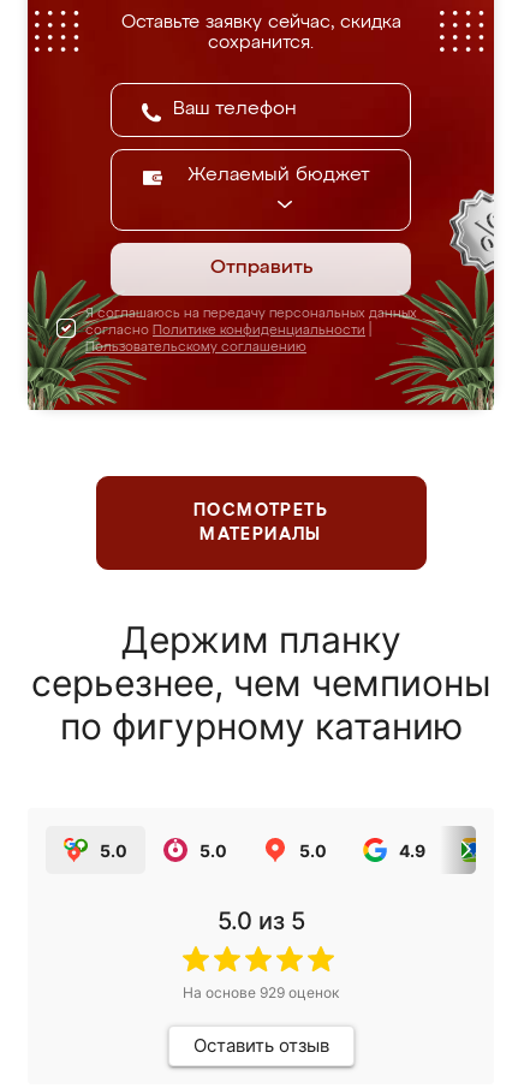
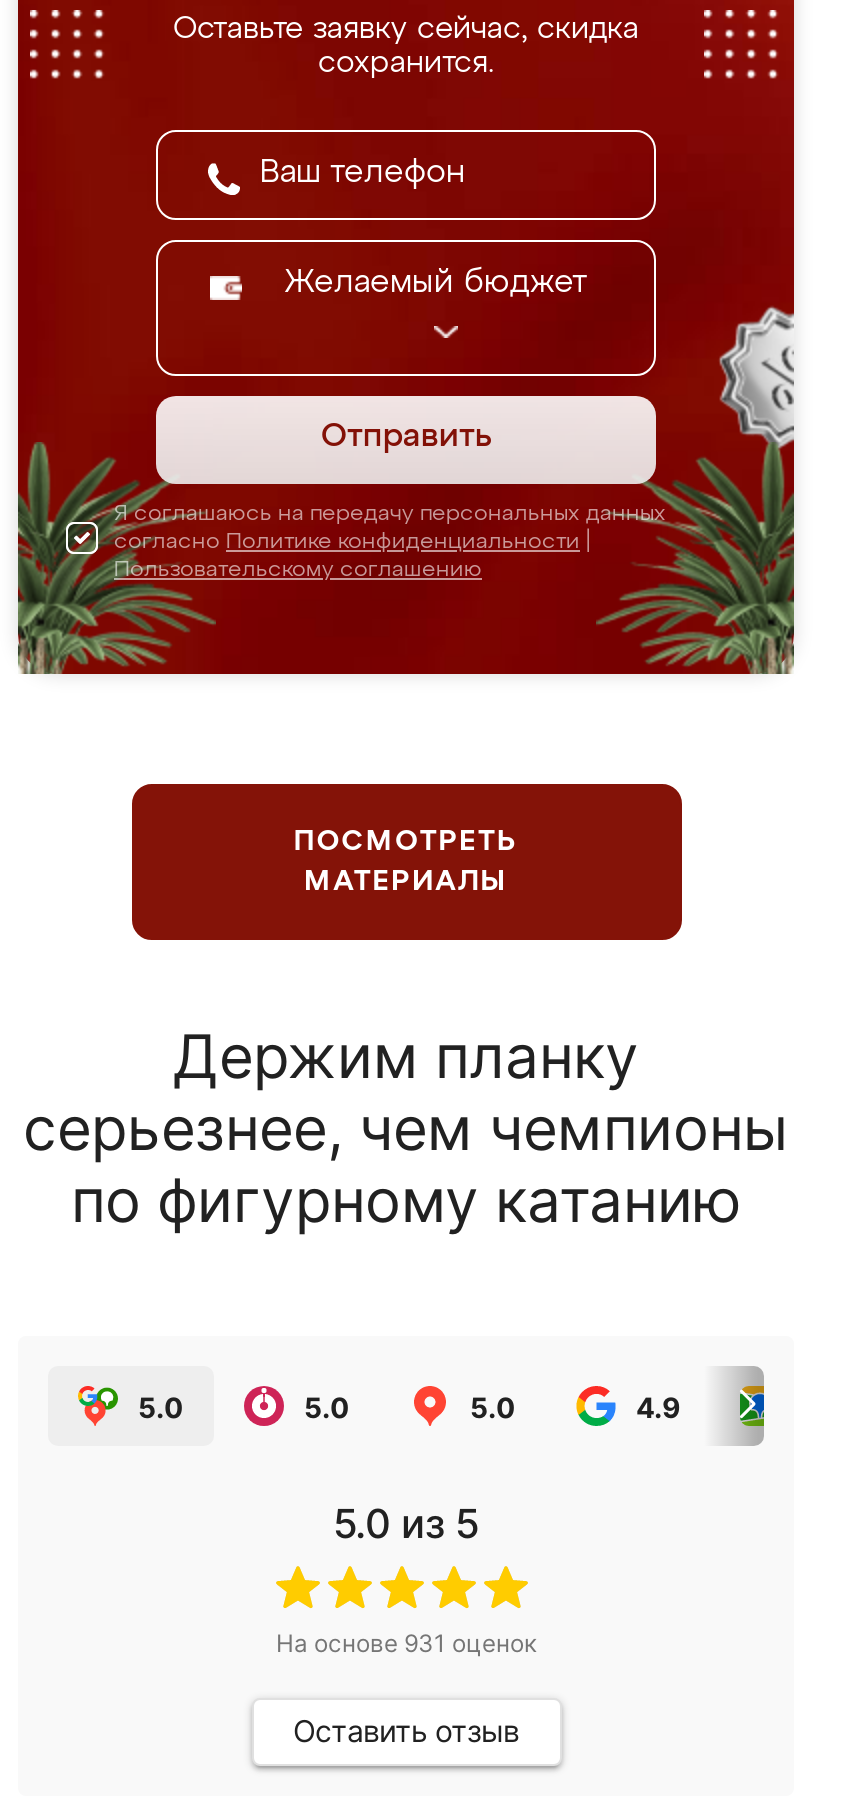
[183,983,339,1001] На основе 929 оценок -> [276,1628,536,1658] На основе 931 оценок

